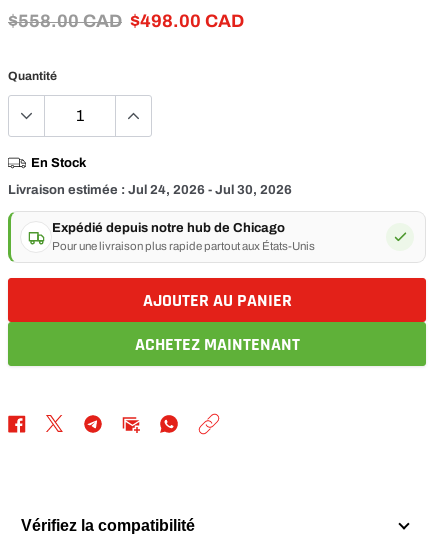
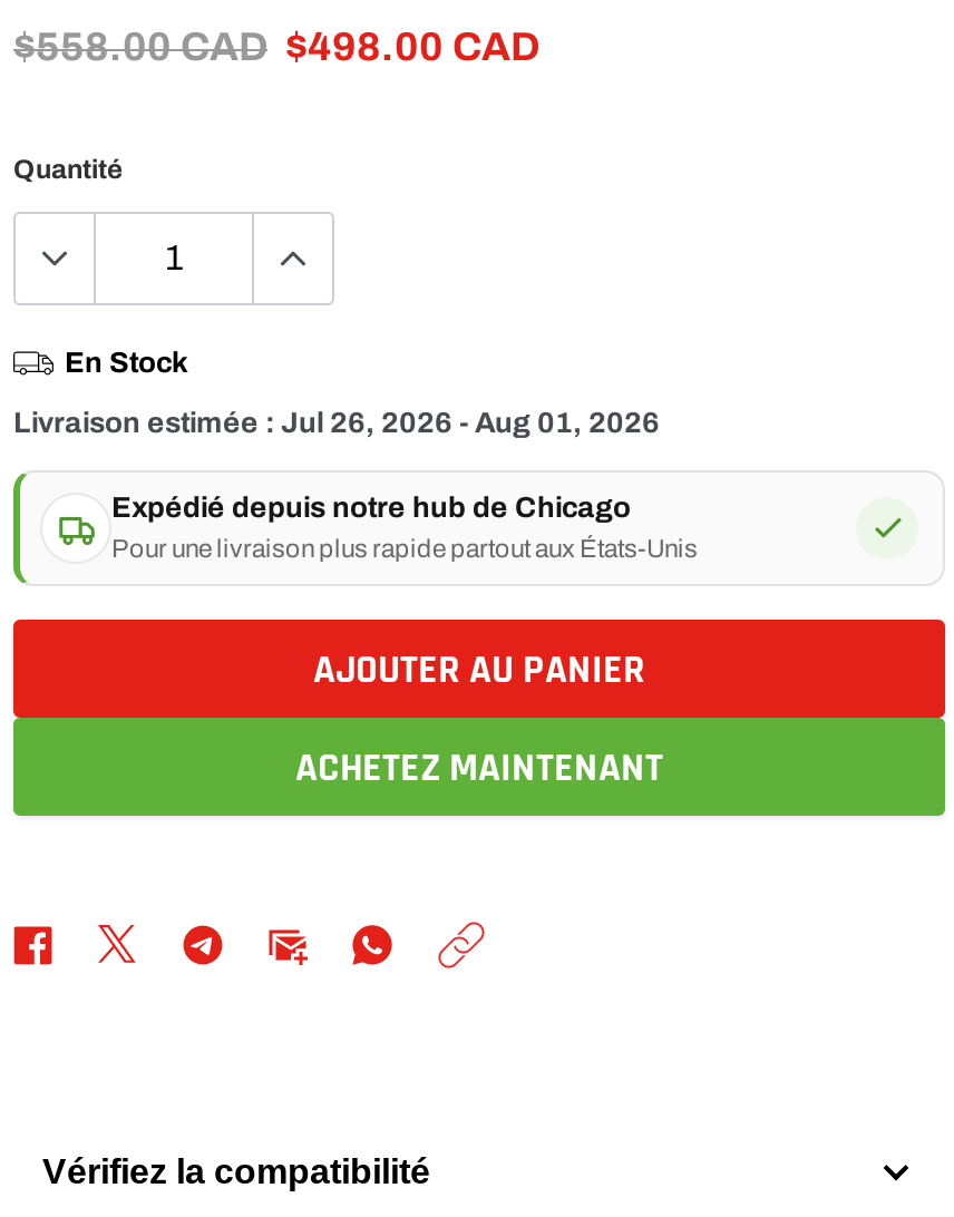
[8,183,292,197] Livraison estimée : Jul 24, 2026 - Jul 30, 2026 -> [13,408,660,439] Livraison estimée : Jul 26, 2026 - Aug 01, 2026

